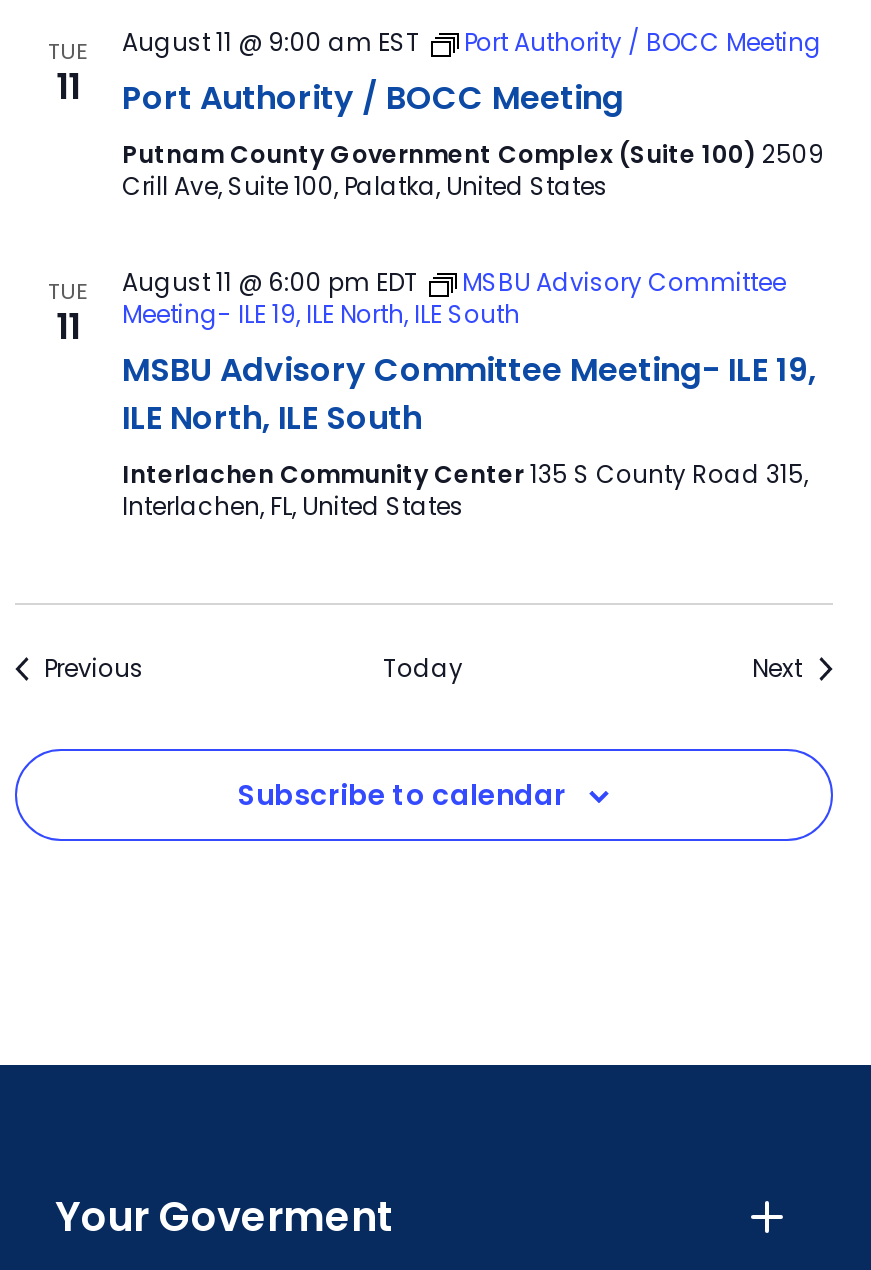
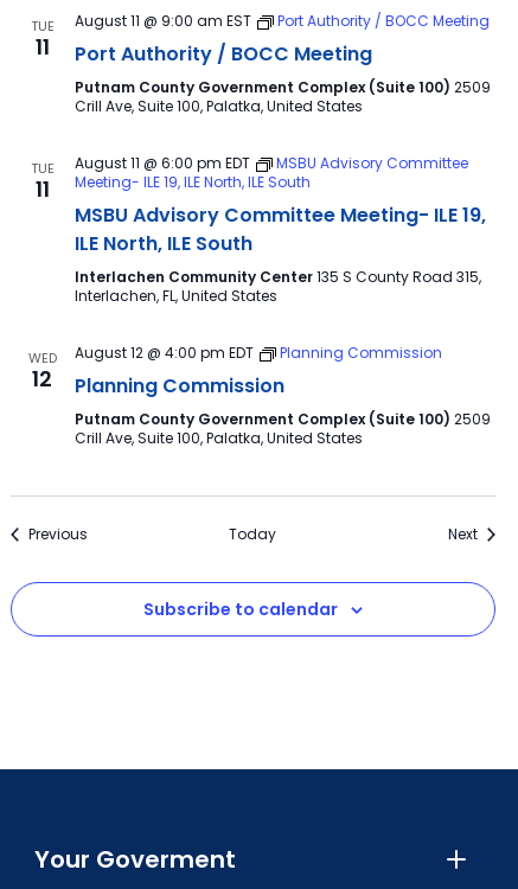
none -> [28,348,56,394] WED | 12
none -> [74,343,490,448] August 12 @ 4:00 pm EDT | Planning Commission | Planning Commission | Putnam County Government Complex (Suite 100) 2509 | Crill Ave, Suite 100, Palatka, United States

